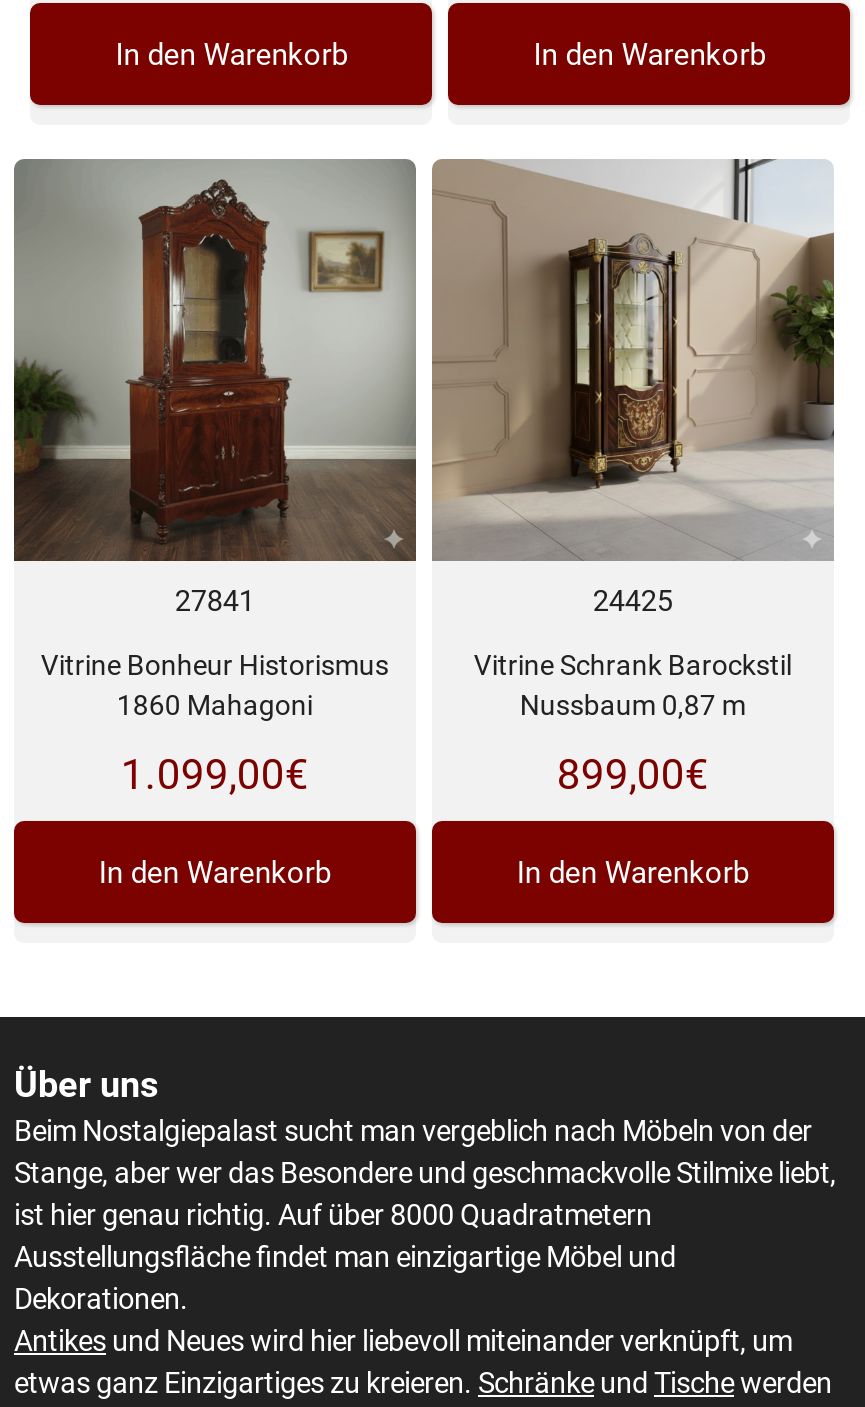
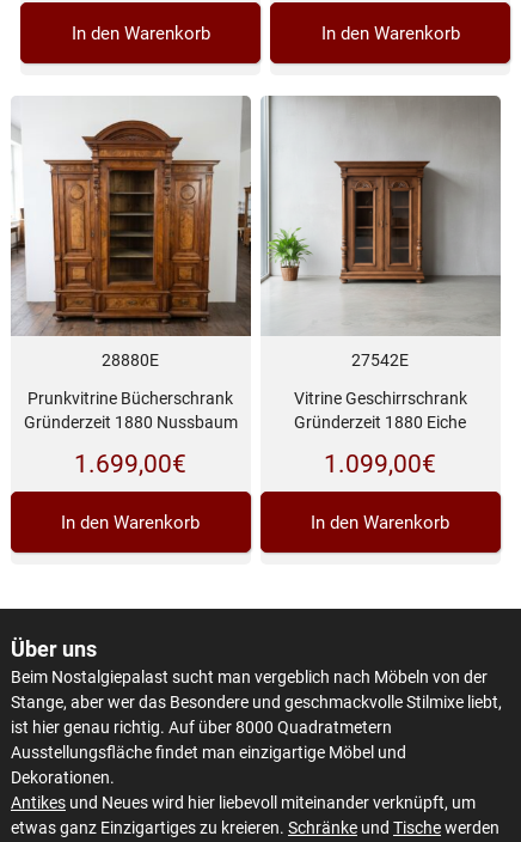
[12,159,416,618] [image] | 27841 -> [11,97,251,370] [image] | 28880E
[432,159,834,618] [image] | 24425 -> [262,96,501,370] [image] | 27542E
[41,648,389,720] Vitrine Bonheur Historismus | 1860 Mahagoni -> [24,388,238,431] Prunkvitrine Bücherschrank | Gründerzeit 1880 Nussbaum
[474,648,792,720] Vitrine Schrank Barockstil | Nussbaum 0,87 m -> [294,388,467,431] Vitrine Geschirrschrank | Gründerzeit 1880 Eiche
[121,750,309,798] 1.099,00€ -> [74,449,187,478] 1.699,00€
[557,750,709,798] 899,00€ -> [324,449,437,478] 1.099,00€

